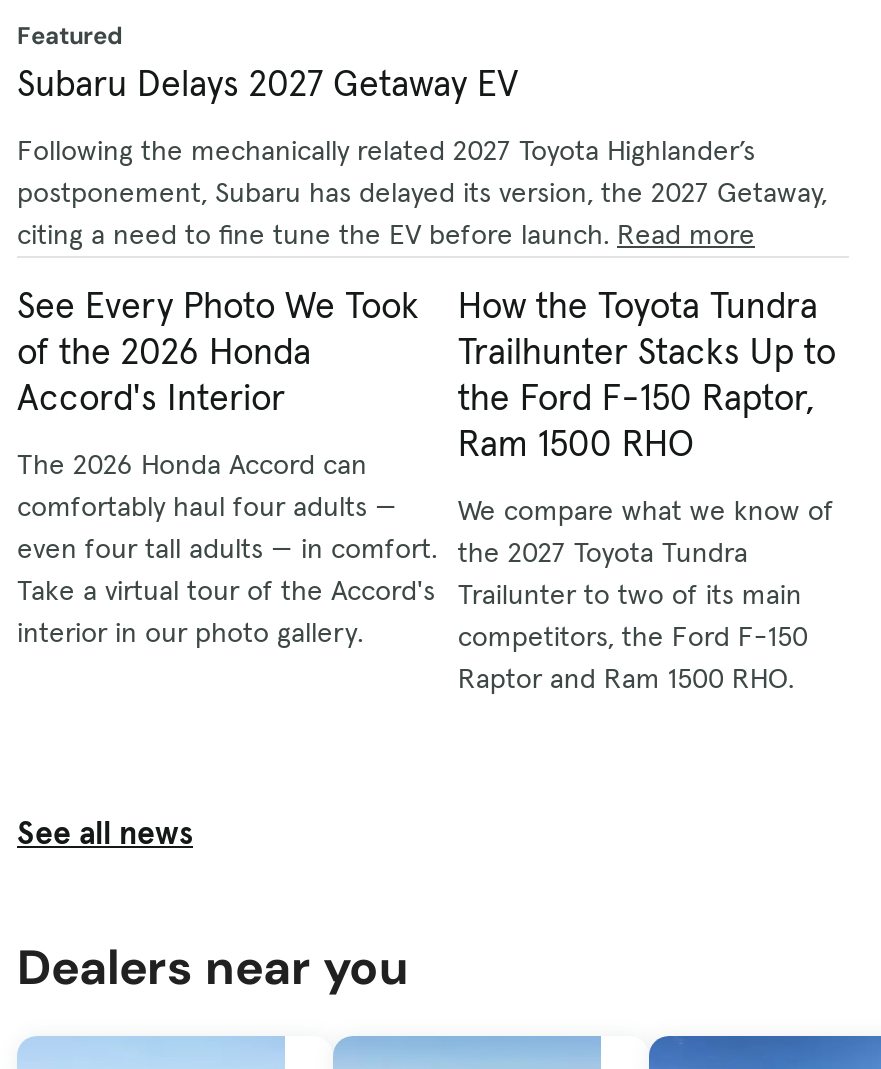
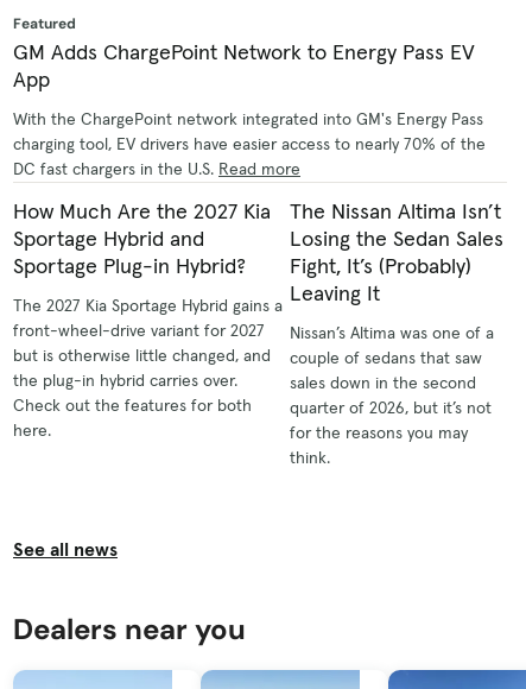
[17,61,519,107] Subaru Delays 2027 Getaway EV -> [13,38,475,93] GM Adds ChargePoint Network to Energy Pass EV | App
[17,133,827,253] Following the mechanically related 2027 Toyota Highlander’s | postponement, Subaru has delayed its version, the 2027 Getaway, | citing a need to fine tune the EV before launch. Read more -> [13,108,486,179] With the ChargePoint network integrated into GM's Energy Pass | charging tool, EV drivers have easier access to nearly 70% of the | DC fast chargers in the U.S. Read more
[17,283,419,421] See Every Photo We Took | of the 2026 Honda | Accord's Interior -> [13,197,271,279] How Much Are the 2027 Kia | Sportage Hybrid and | Sportage Plug-in Hybrid?
[458,283,836,467] How the Toyota Tundra | Trailhunter Stacks Up to | the Ford F-150 Raptor, | Ram 1500 RHO -> [289,197,503,306] The Nissan Altima Isn’t | Losing the Sedan Sales | Fight, It’s (Probably) | Leaving It
[17,447,437,651] The 2026 Honda Accord can | comfortably haul four adults — | even four tall adults — in comfort. | Take a virtual tour of the Accord's | interior in our photo gallery. -> [13,295,283,441] The 2027 Kia Sportage Hybrid gains a | front-wheel-drive variant for 2027 | but is otherwise little changed, and | the plug-in hybrid carries over. | Check out the features for both | here.
[458,493,834,697] We compare what we know of | the 2027 Toyota Tundra | Trailunter to two of its main | competitors, the Ford F-150 | Raptor and Ram 1500 RHO. -> [289,322,494,468] Nissan’s Altima was one of a | couple of sedans that saw | sales down in the second | quarter of 2026, but it’s not | for the reasons you may | think.

